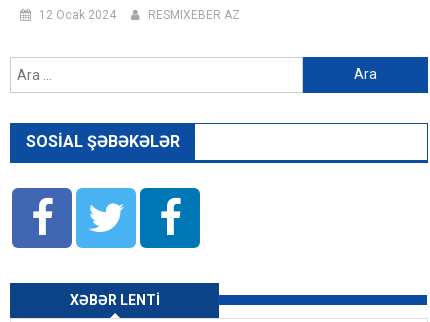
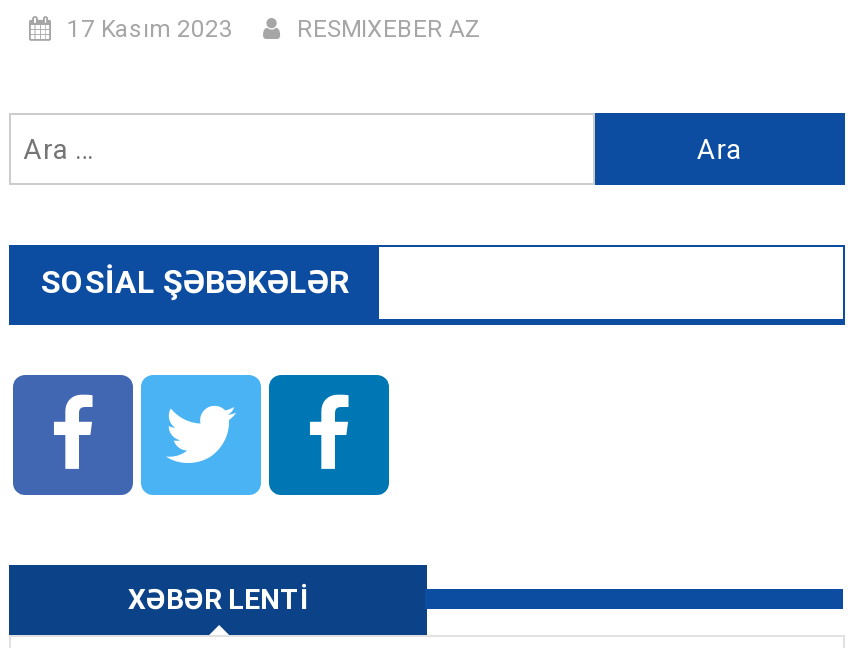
[39,8,116,22] 12 Ocak 2024 -> [67,16,233,44] 17 Kasım 2023

